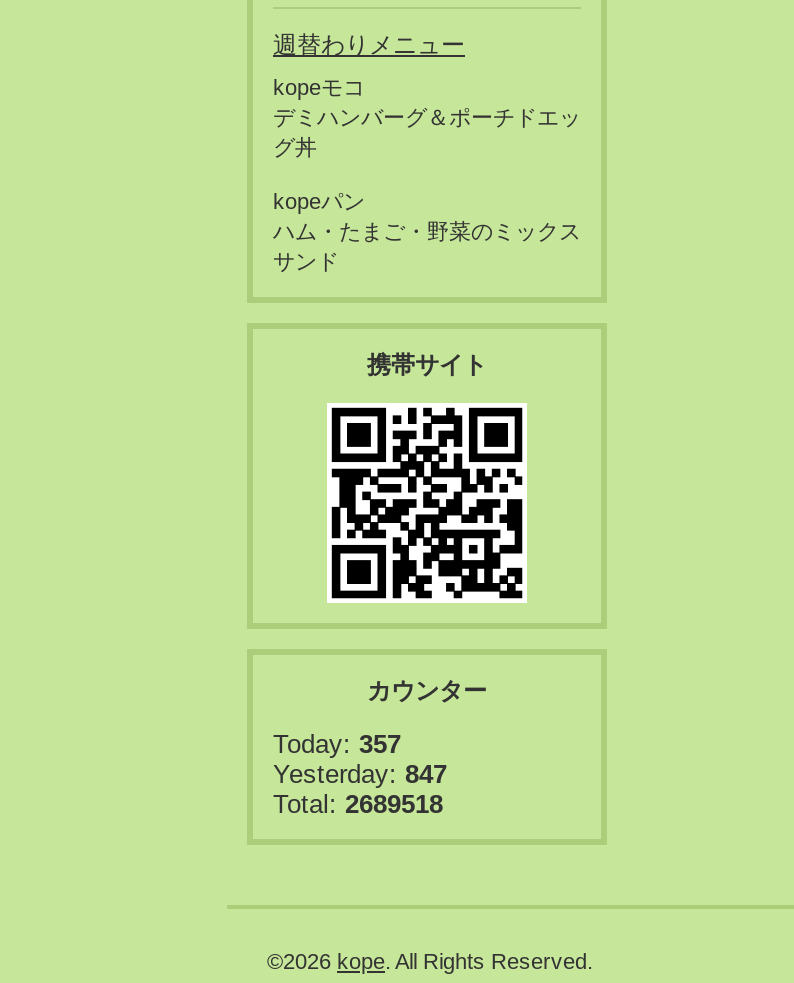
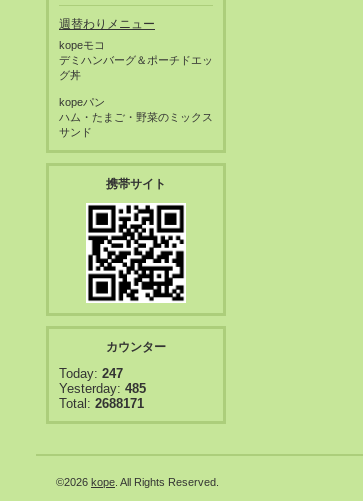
[273,729,401,759] Today: 357 -> [59,366,123,381] Today: 247
[273,759,447,789] Yesterday: 847 -> [59,381,146,396] Yesterday: 485
[273,789,443,819] Total: 2689518 -> [59,396,144,411] Total: 2688171

